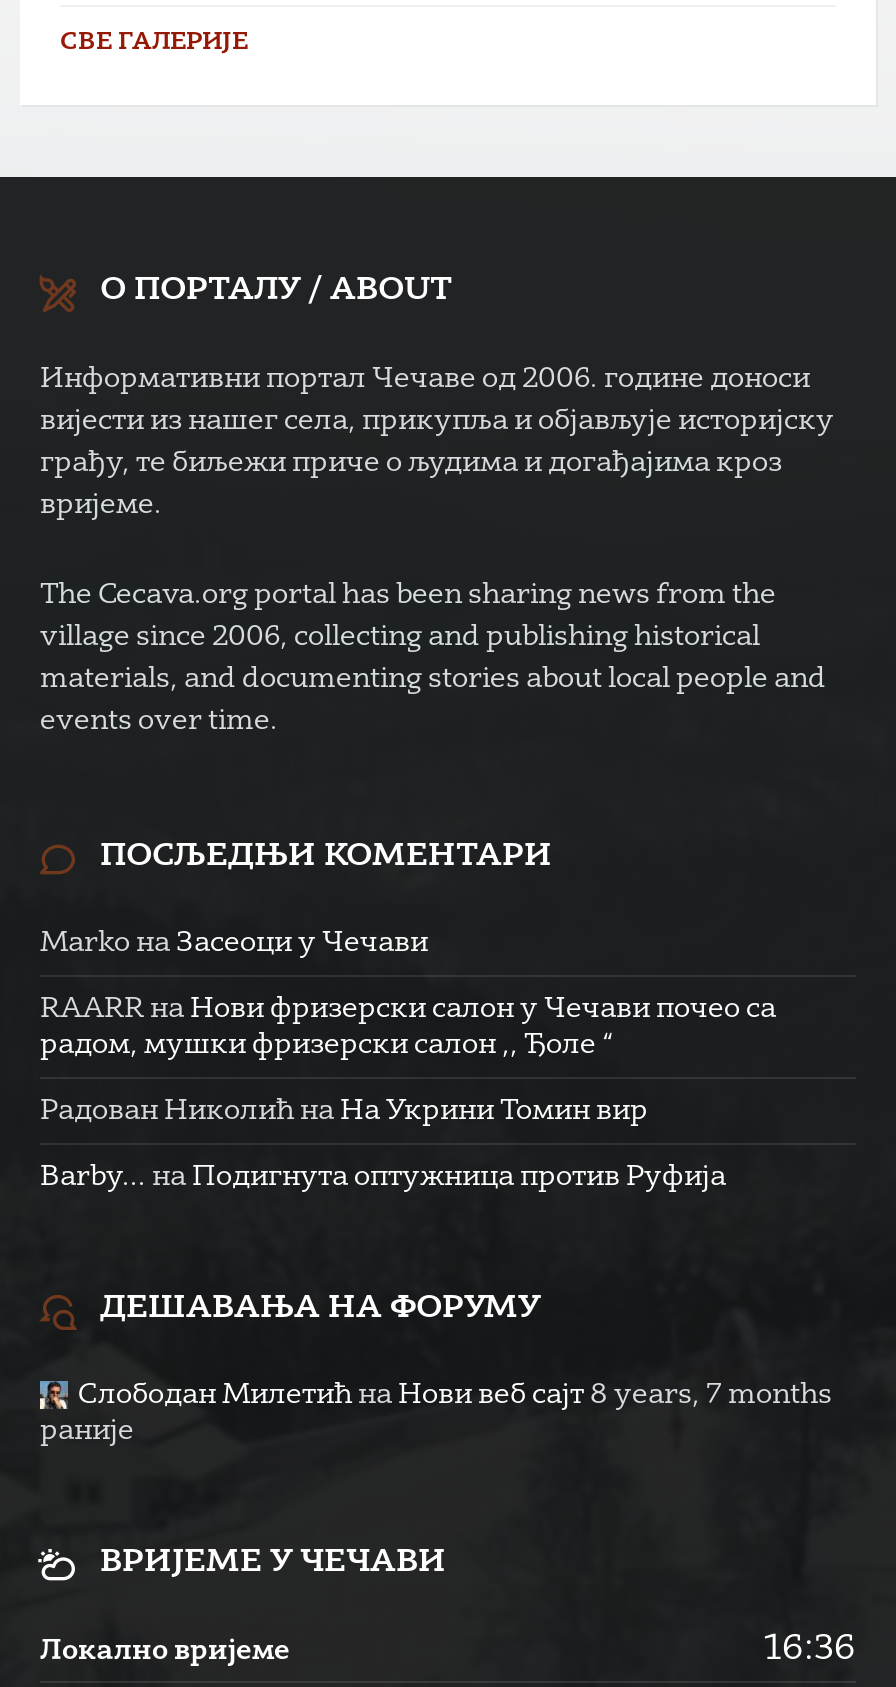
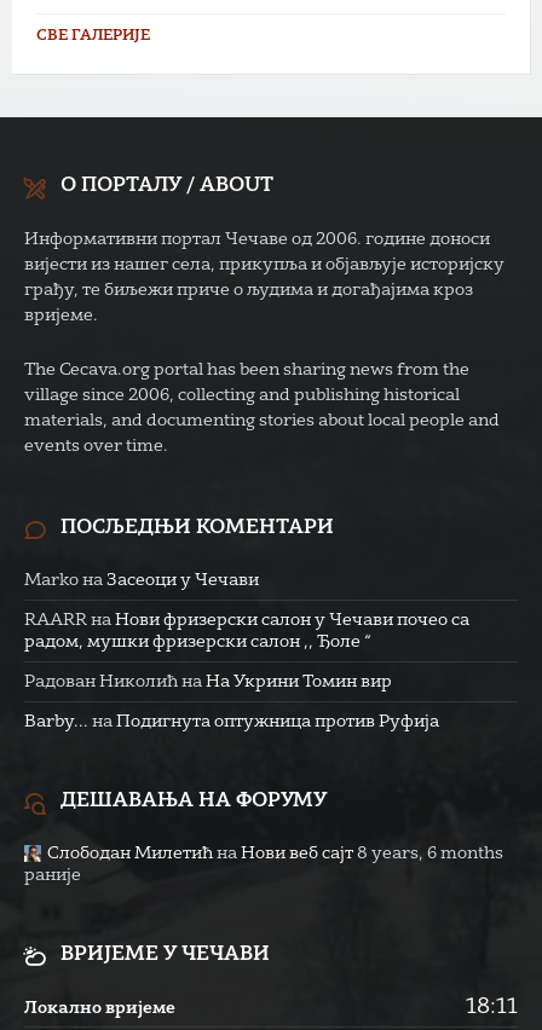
[78,1381,832,1409] Слободан Милетић на Нови веб сајт 8 years, 7 months -> [47,845,503,862] Слободан Милетић на Нови веб сајт 8 years, 6 months
[764,1631,856,1667] 16:36 -> [466,996,518,1018] 18:11

